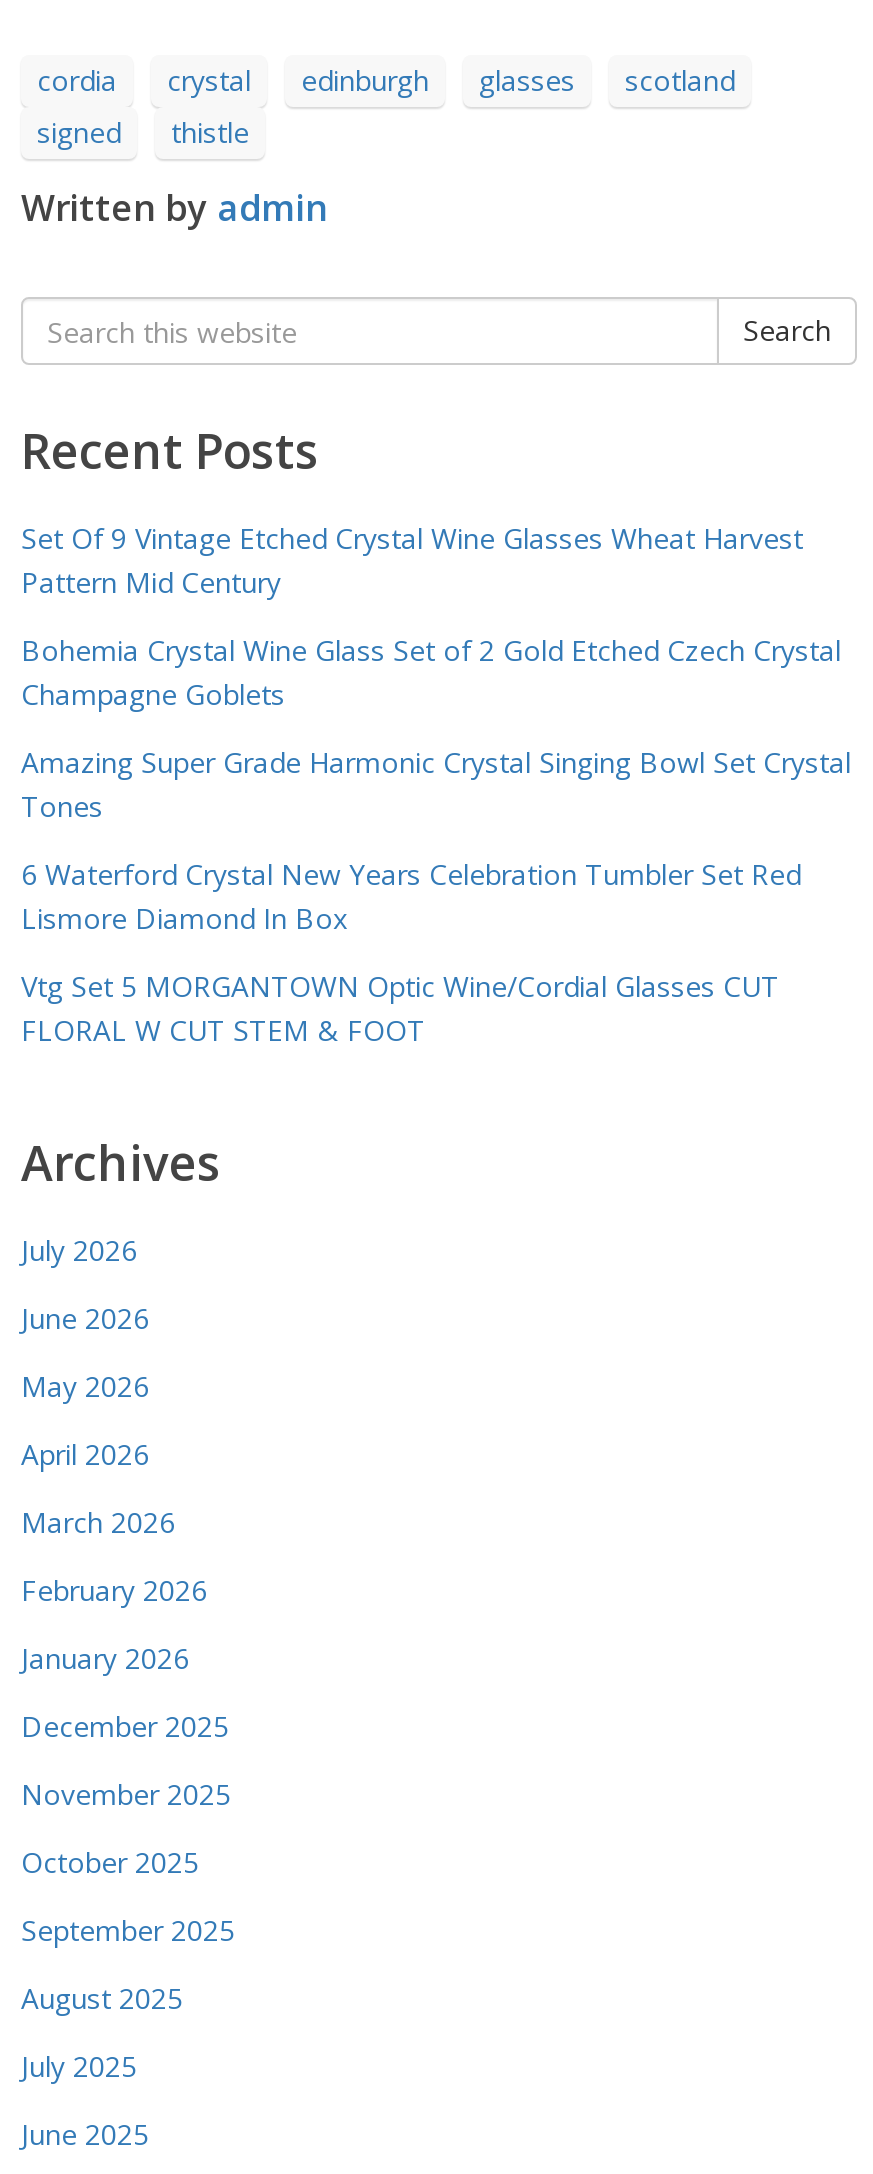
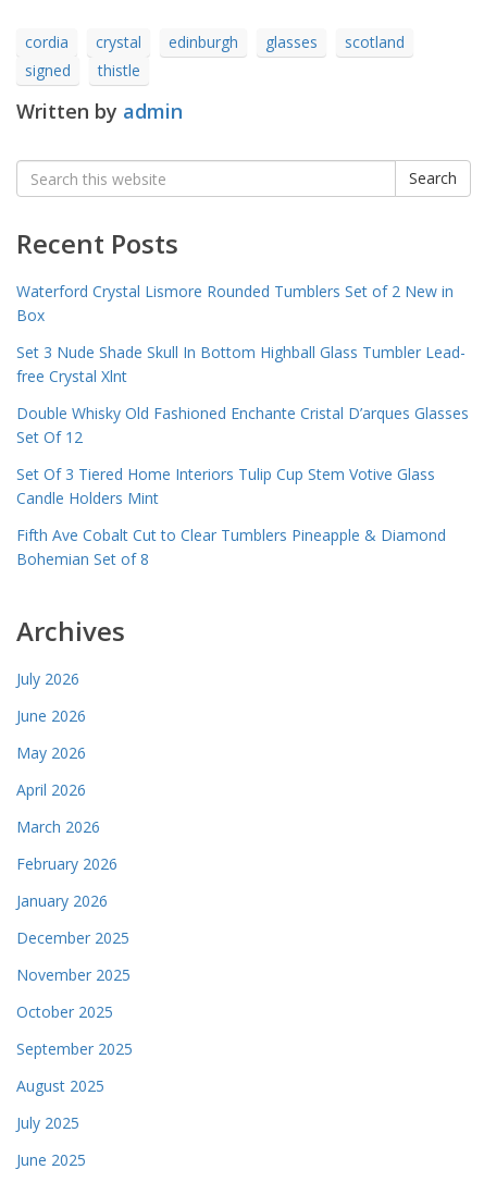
[21,519,803,601] Set Of 9 Vintage Etched Crystal Wine Glasses Wheat Harvest | Pattern Mid Century -> [16,281,454,325] Waterford Crystal Lismore Rounded Tumblers Set of 2 New in | Box
[21,631,841,713] Bohemia Crystal Wine Glass Set of 2 Gold Etched Czech Crystal | Champagne Goblets -> [16,342,466,386] Set 3 Nude Shade Skull In Bottom Highball Glass Tumbler Lead- | free Crystal Xlnt
[21,743,851,825] Amazing Super Grade Harmonic Crystal Singing Bowl Set Crystal | Tones -> [16,403,469,447] Double Whisky Old Fashioned Enchante Cristal D’arques Glasses | Set Of 12
[21,855,801,937] 6 Waterford Crystal New Years Celebration Tumbler Set Red | Lismore Diamond In Box -> [16,464,435,508] Set Of 3 Tiered Home Interiors Tulip Cup Stem Votive Glass | Candle Holders Mint
[21,967,779,1049] Vtg Set 5 MORGANTOWN Optic Wine/Cordial Glasses CUT | FLORAL W CUT STEM & FOOT -> [16,525,446,569] Fifth Ave Cobalt Cut to Clear Tumblers Pineapple & Diamond | Bohemian Set of 8

